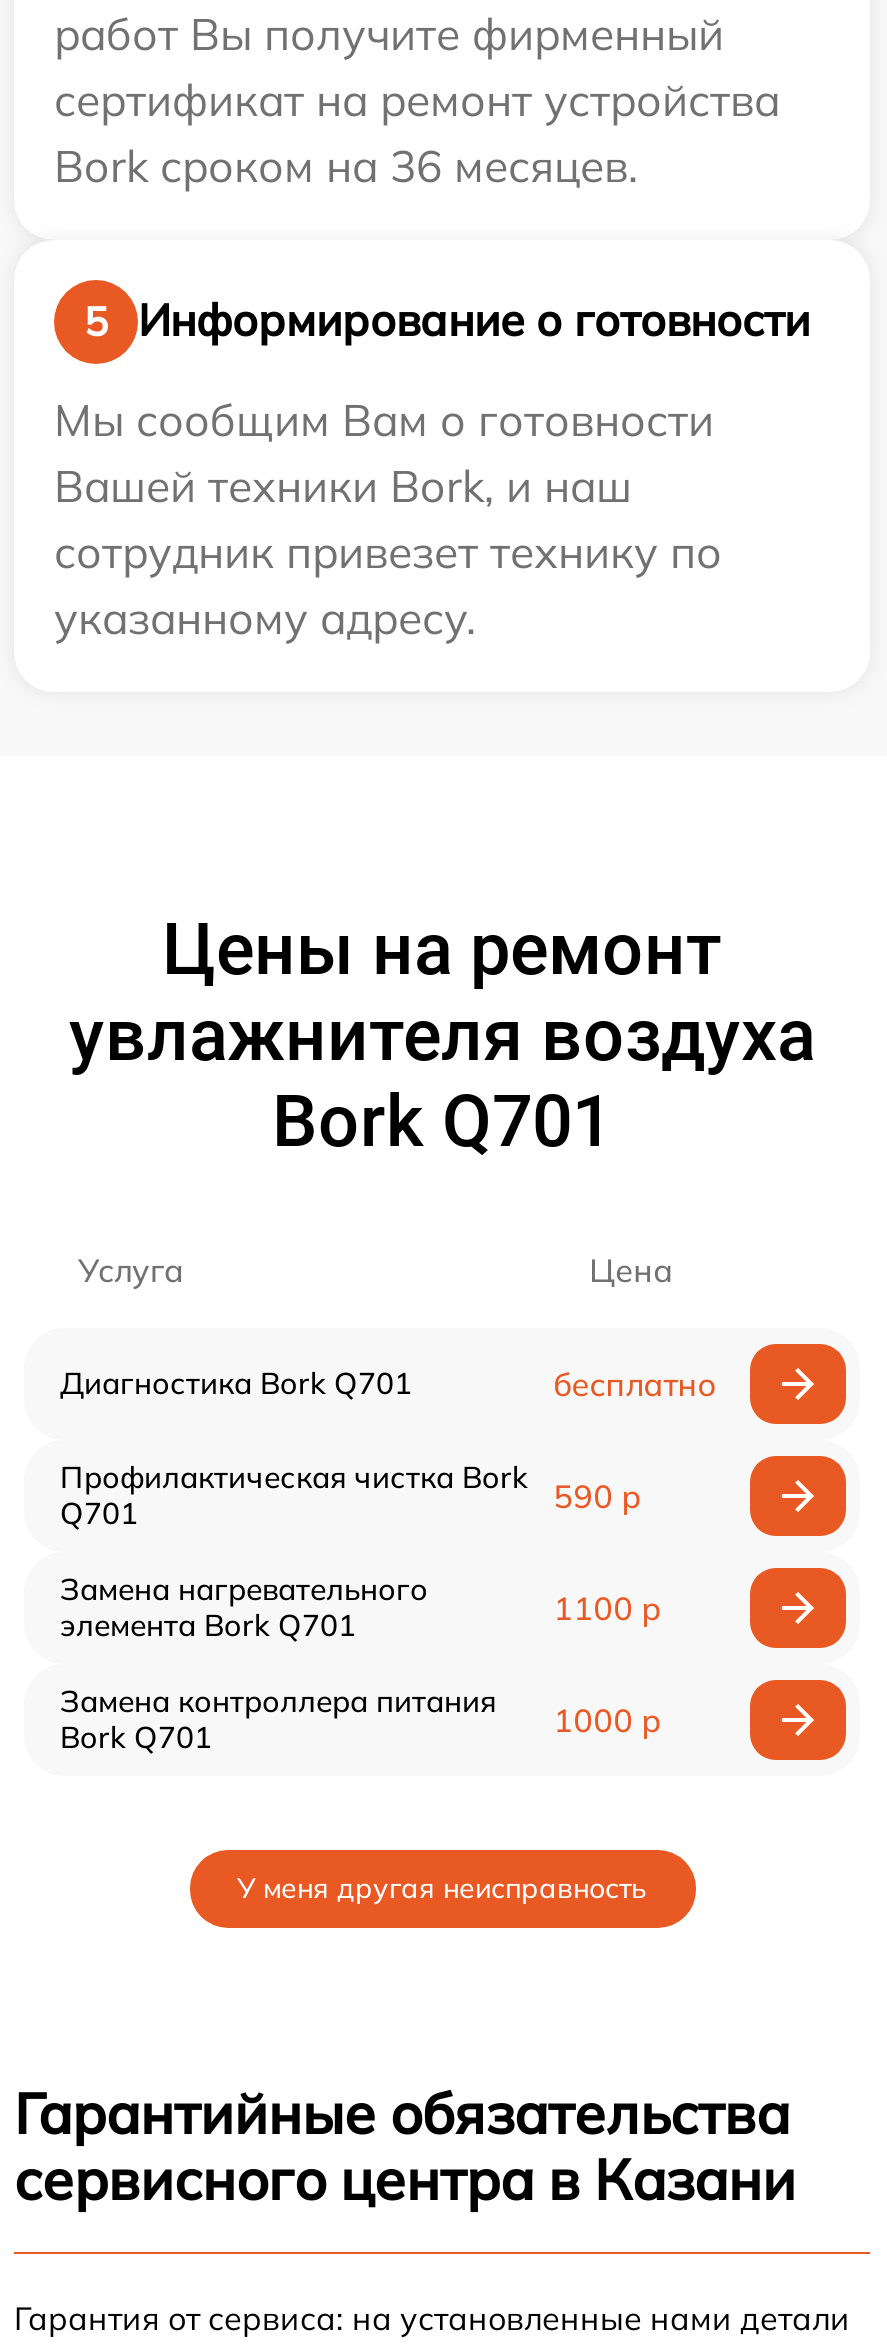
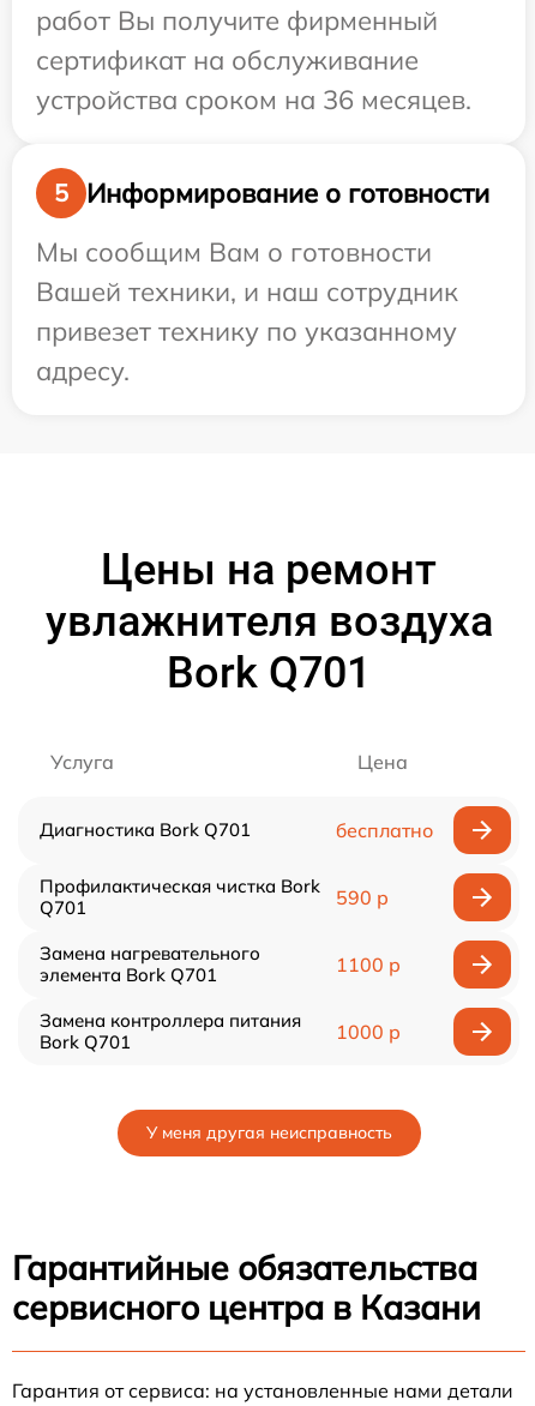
[54,72,780,194] сертификат на ремонт устройства | Bork сроком на 36 месяцев. -> [36,43,471,116] сертификат на обслуживание | устройства сроком на 36 месяцев.
[54,458,722,646] Вашей техники Bork, и наш | сотрудник привезет технику по | указанному адресу. -> [36,275,458,387] Вашей техники, и наш сотрудник | привезет технику по указанному | адресу.

